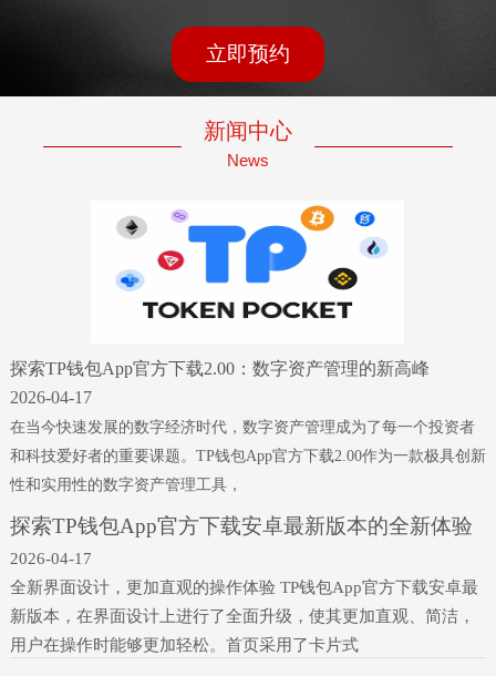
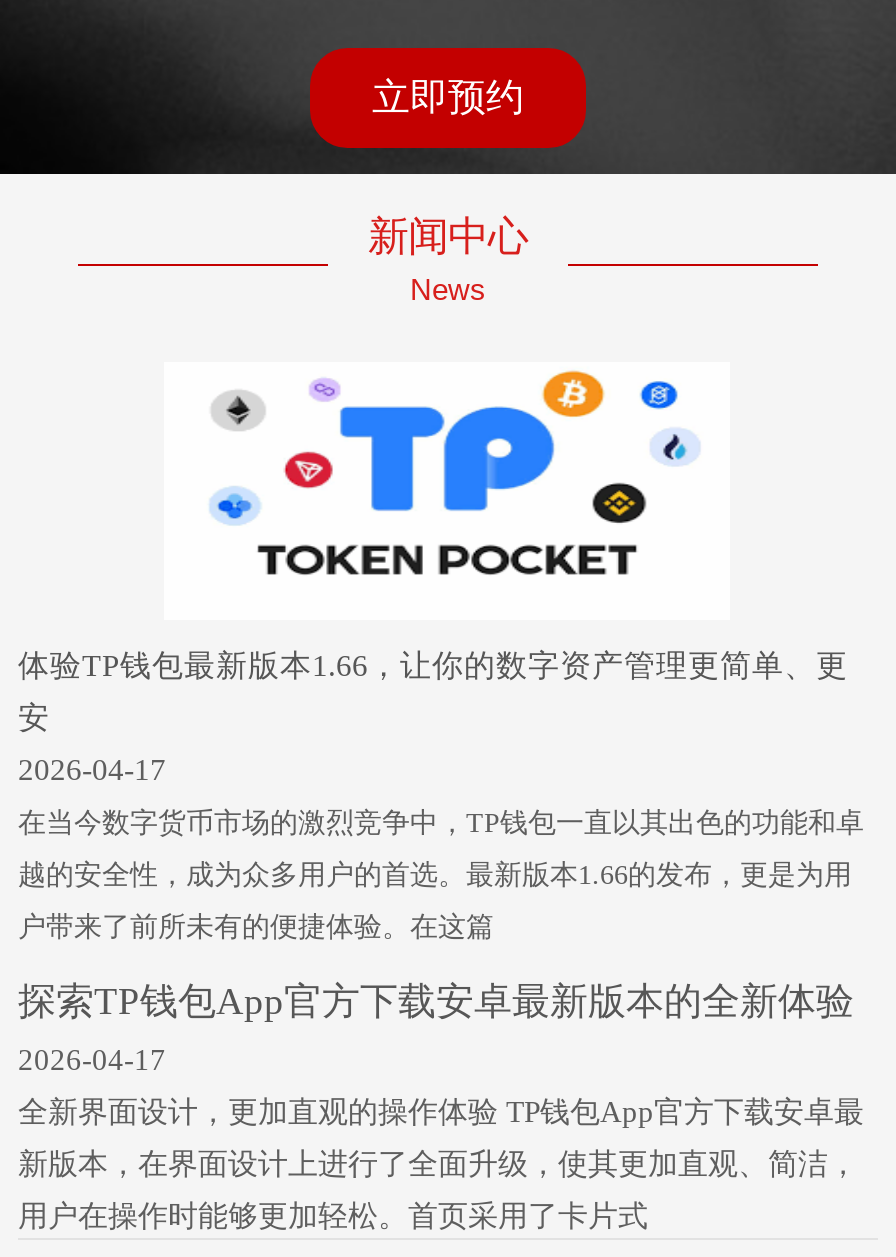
[10,359,430,378] 探索TP钱包App官方下载2.00：数字资产管理的新高峰 -> [18,648,848,734] 体验TP钱包最新版本1.66，让你的数字资产管理更简单、更 | 安
[10,418,475,436] 在当今快速发展的数字经济时代，数字资产管理成为了每一个投资者 -> [18,806,864,838] 在当今数字货币市场的激烈竞争中，TP钱包一直以其出色的功能和卓
[10,447,486,464] 和科技爱好者的重要课题。TP钱包App官方下载2.00作为一款极具创新 -> [18,858,852,890] 越的安全性，成为众多用户的首选。最新版本1.66的发布，更是为用
[10,476,242,493] 性和实用性的数字资产管理工具， -> [18,910,494,942] 户带来了前所未有的便捷体验。在这篇

